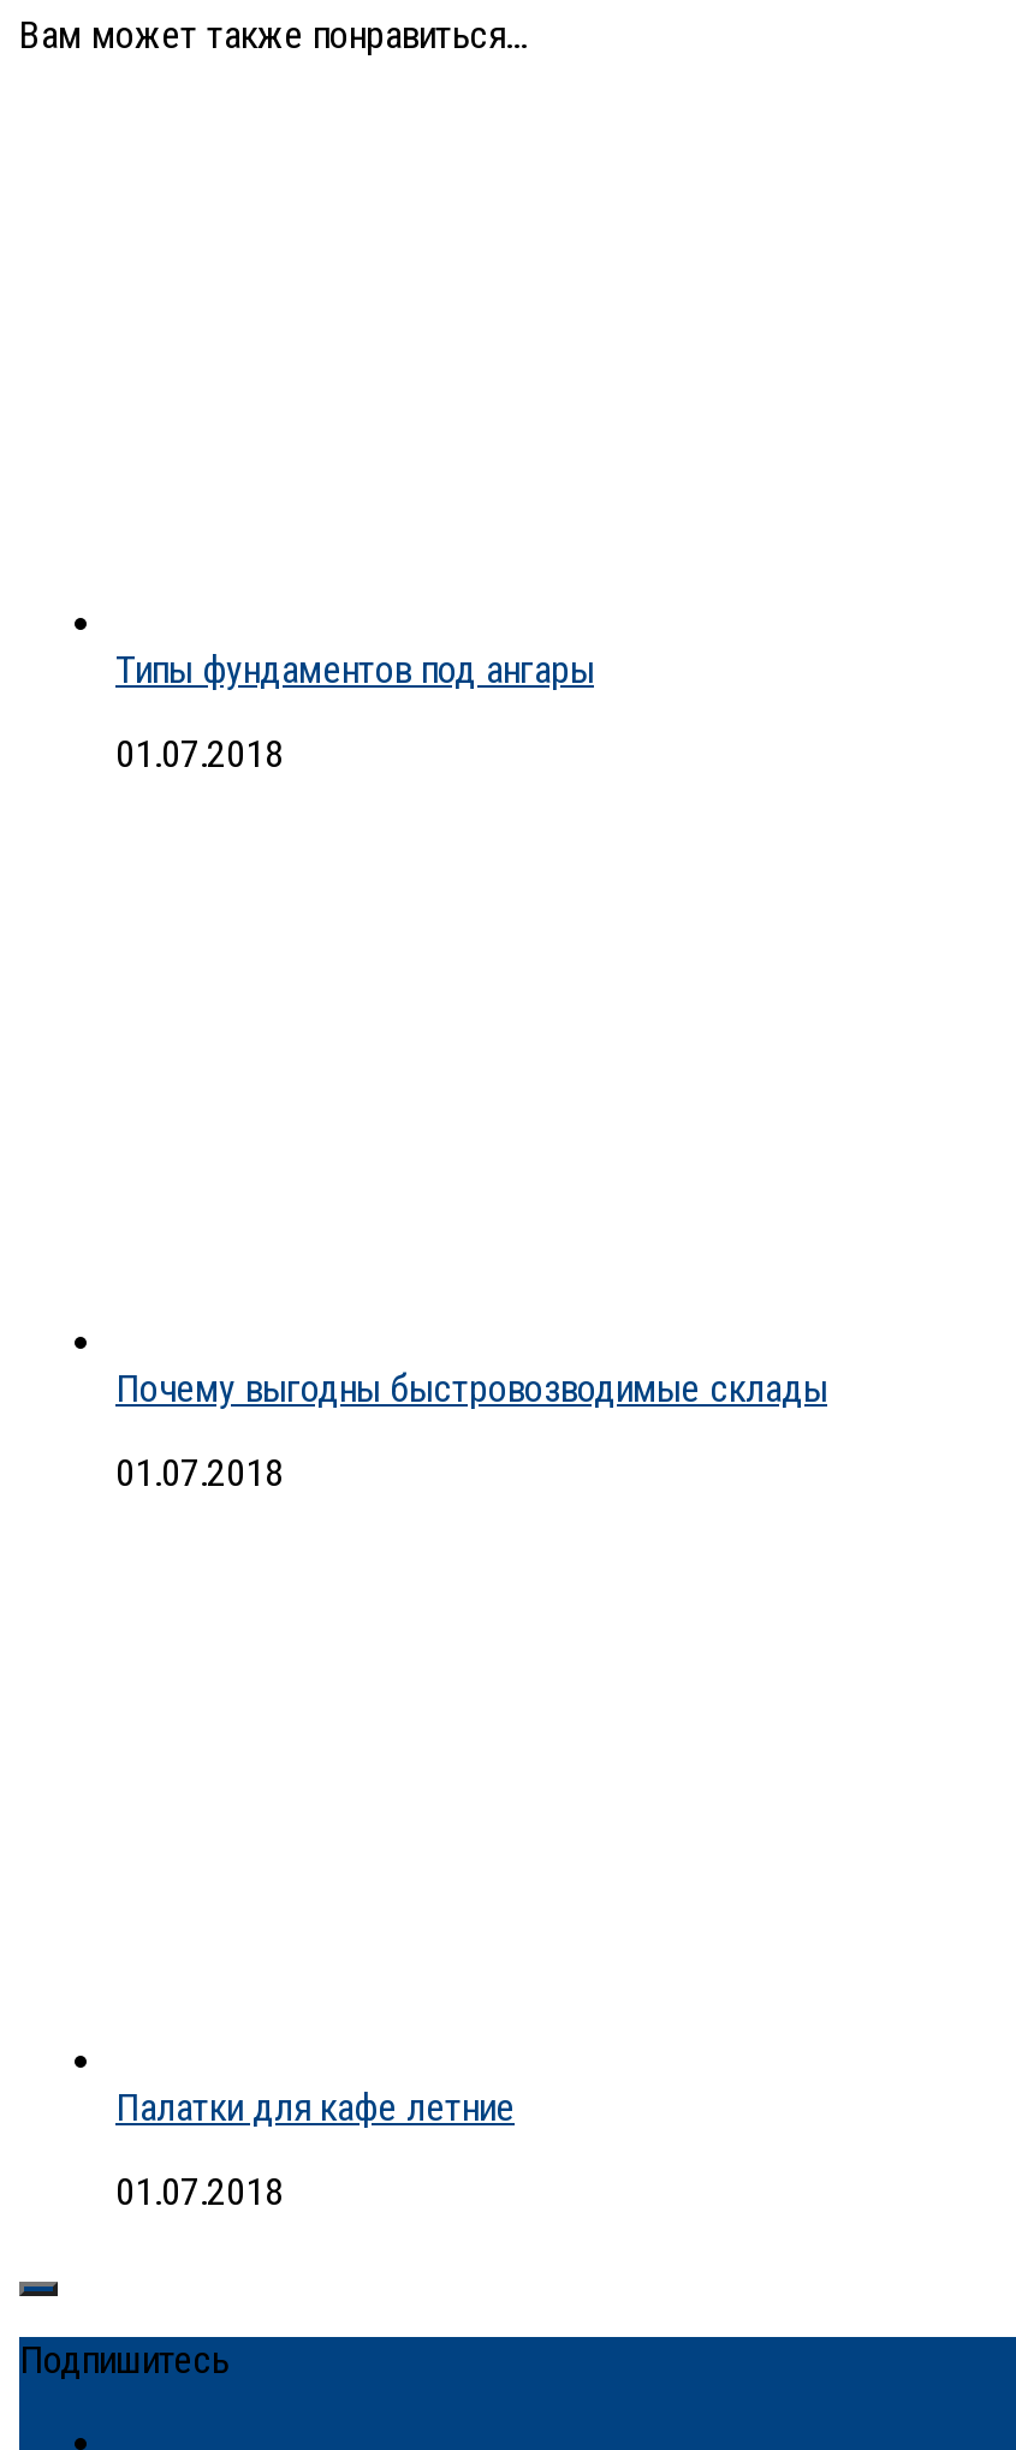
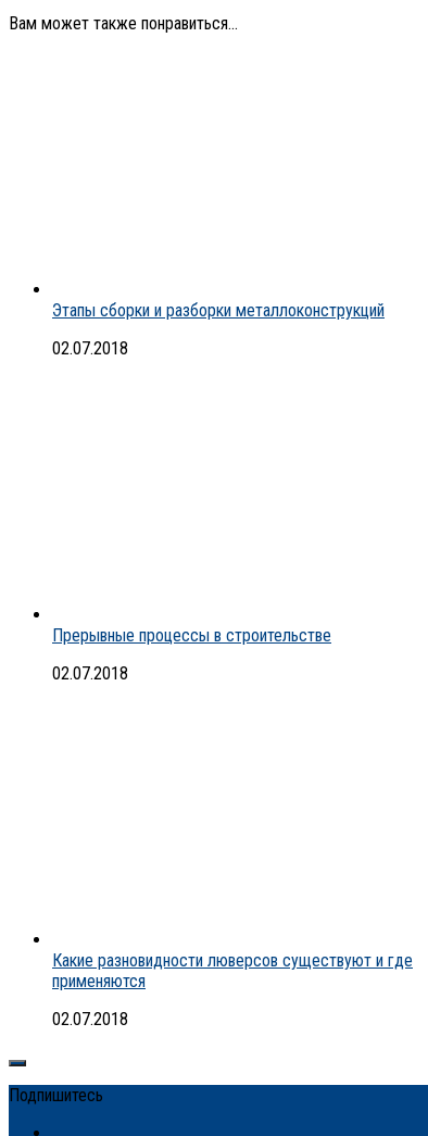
[115,646,594,692] Типы фундаментов под ангары -> [52,300,385,320] Этапы сборки и разборки металлоконструкций
[115,730,284,776] 01.07.2018 -> [52,338,128,359] 02.07.2018
[115,1365,827,1411] Почему выгодны быстровозводимые склады -> [52,625,331,646] Прерывные процессы в строительстве
[115,1449,284,1495] 01.07.2018 -> [52,663,128,684] 02.07.2018
[115,2084,515,2130] Палатки для кафе летние -> [52,950,413,991] Какие разновидности люверсов существуют и где | применяются
[115,2168,284,2214] 01.07.2018 -> [52,1009,128,1029] 02.07.2018

